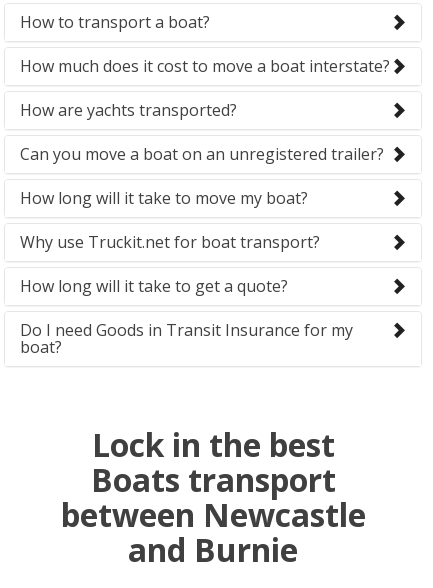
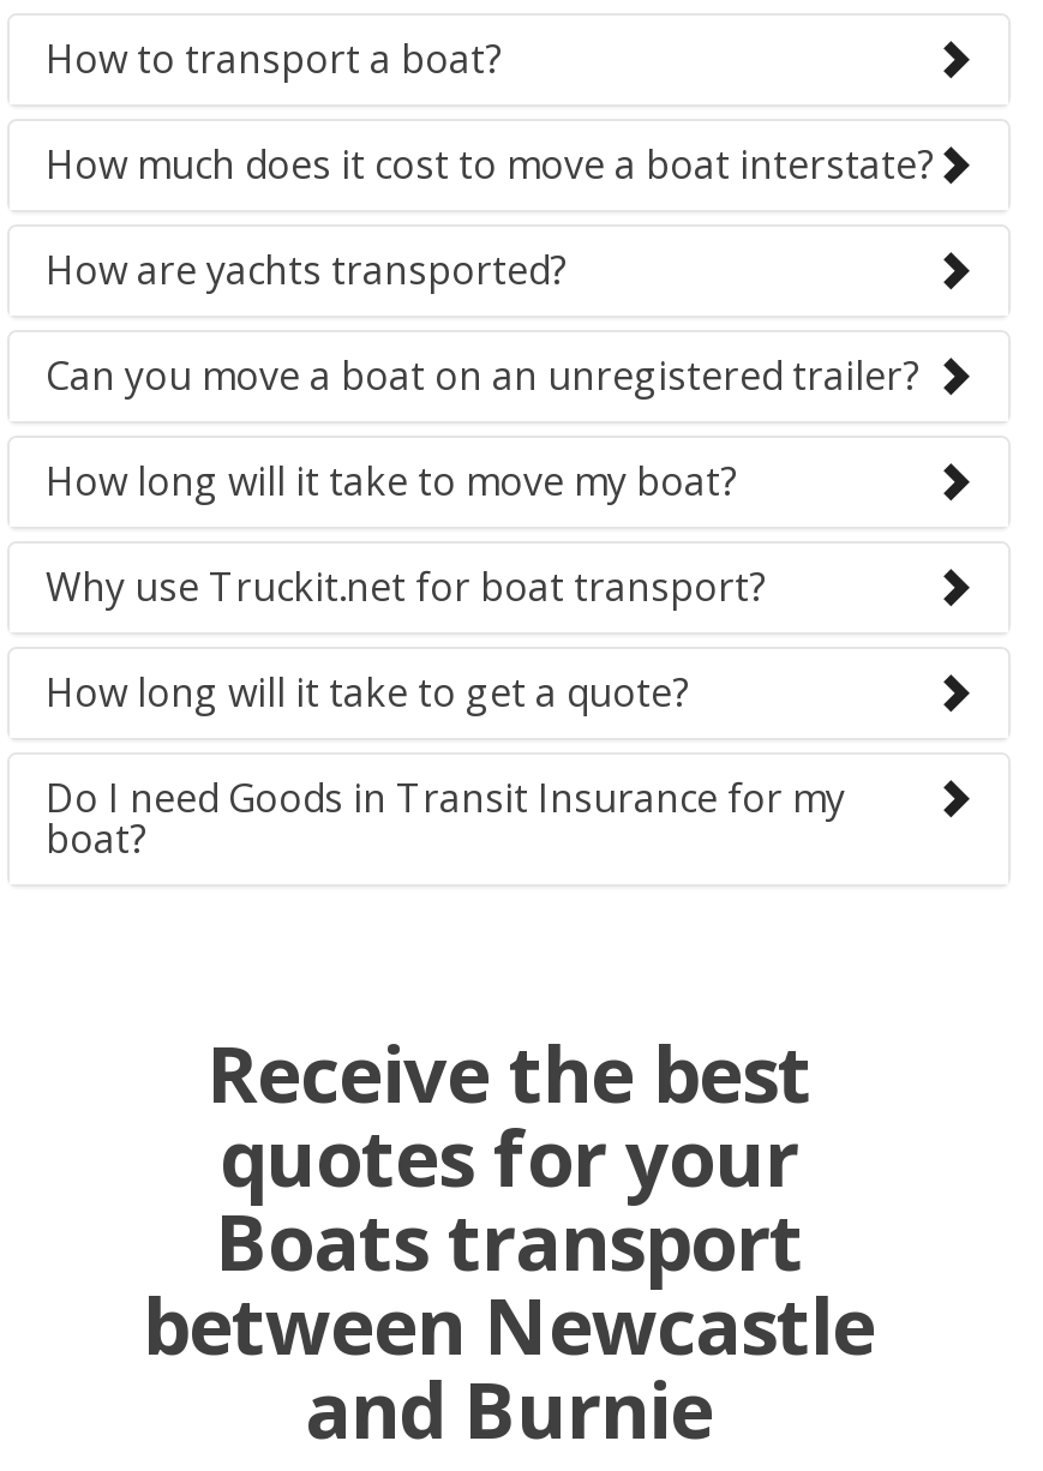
[91,423,334,466] Lock in the best -> [206,1020,811,1207] Receive the best | quotes for your

